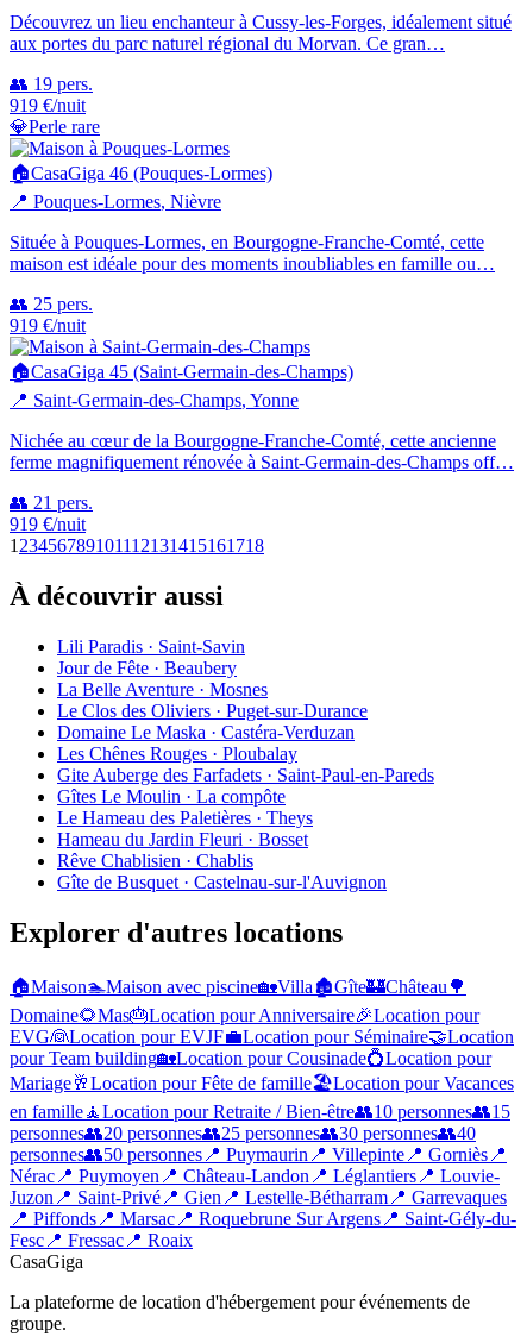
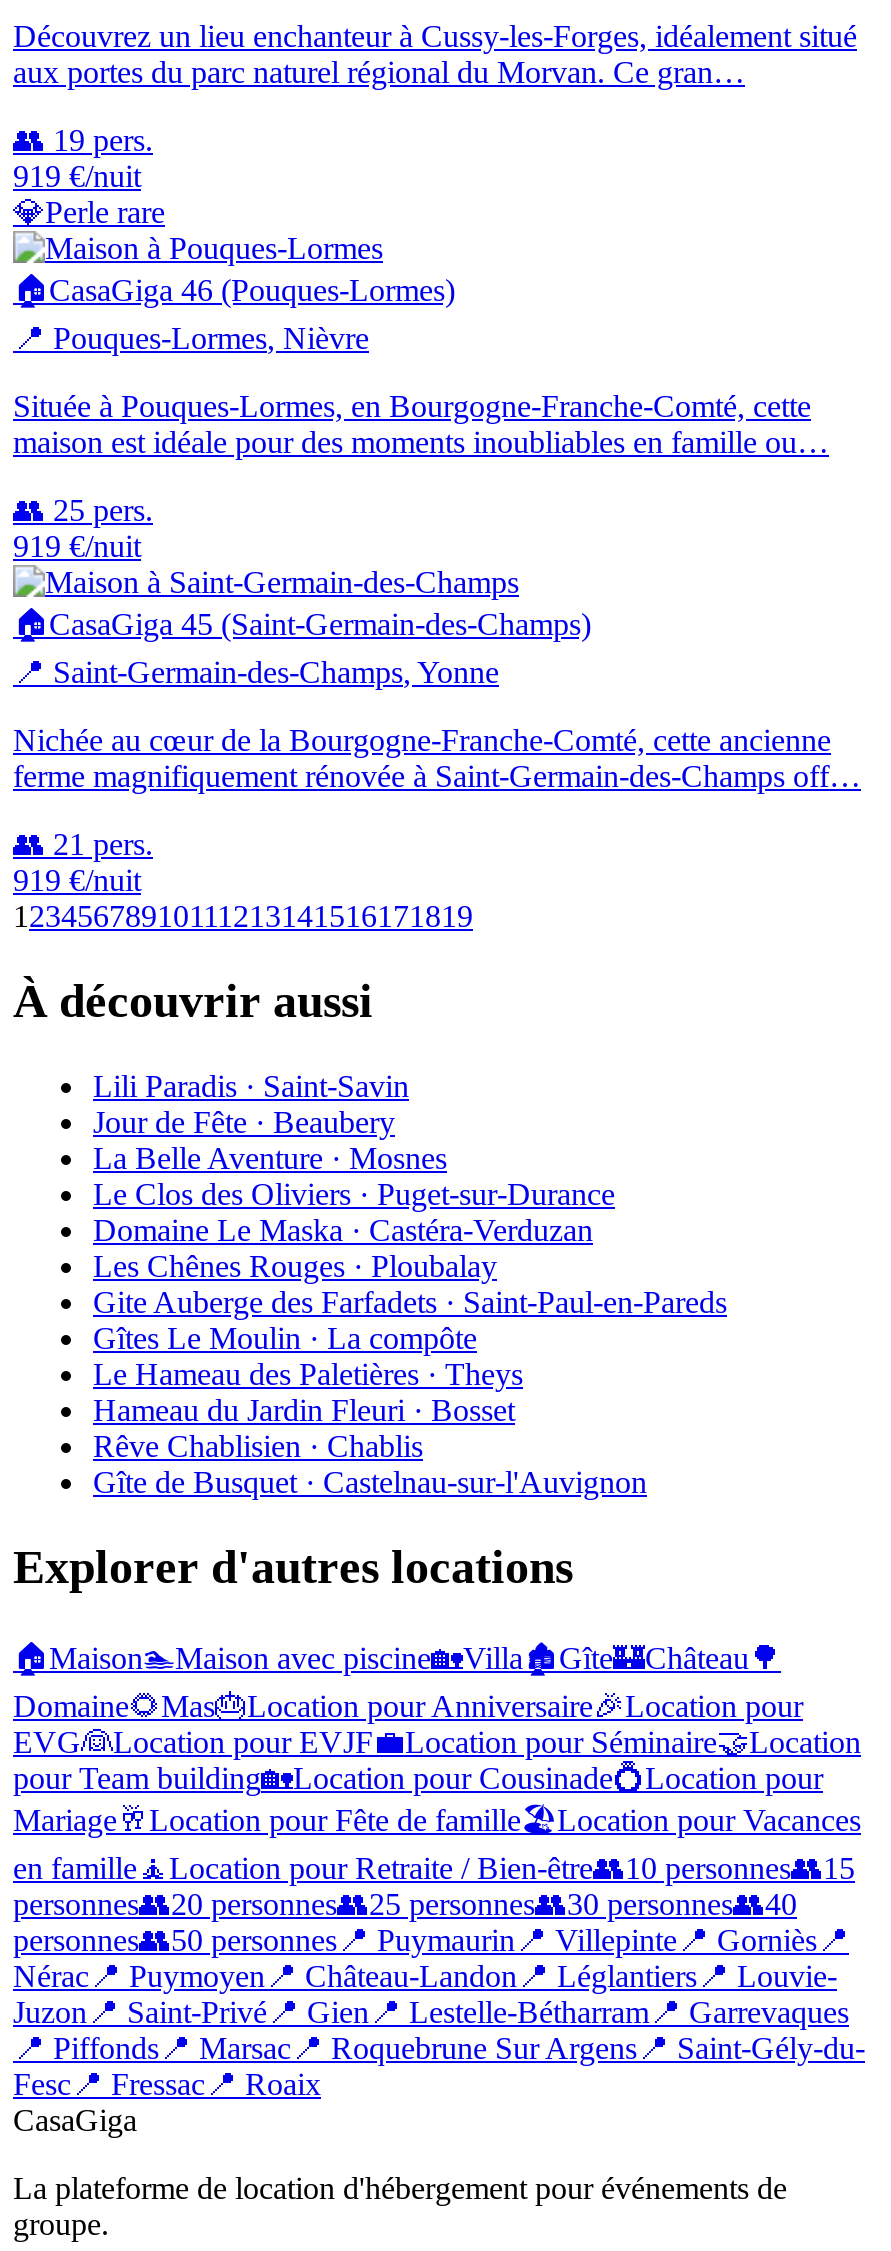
[10,535,264,555] 1 23456789 1011 12 13 1415 161718 -> [13,899,473,933] 1 234567891011 1213141516171819

